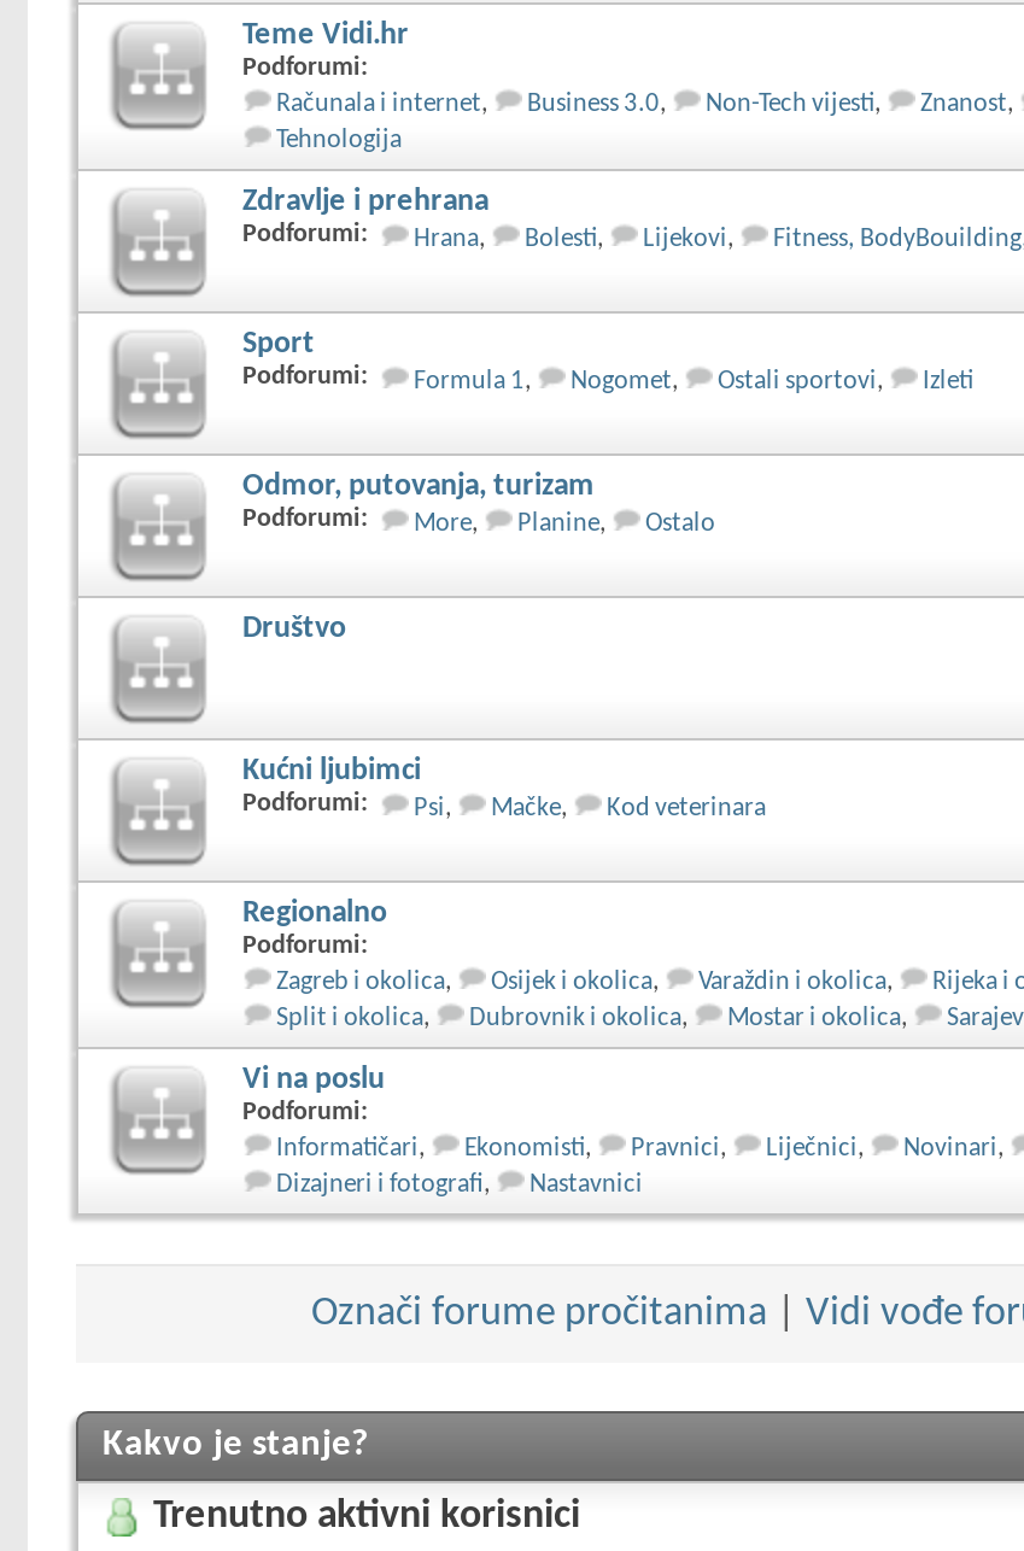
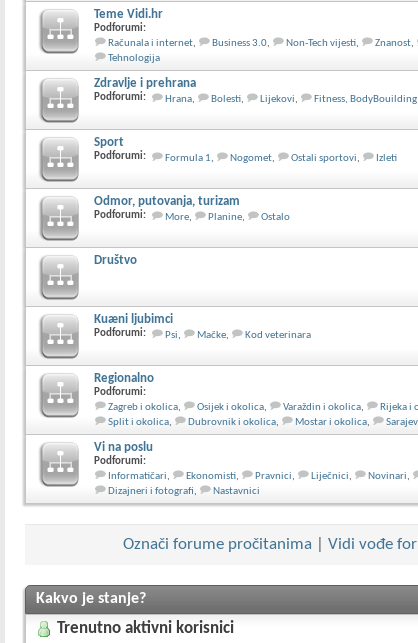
[242,755,421,786] Kućni ljubimci -> [94,313,173,326] Kuæni ljubimci

